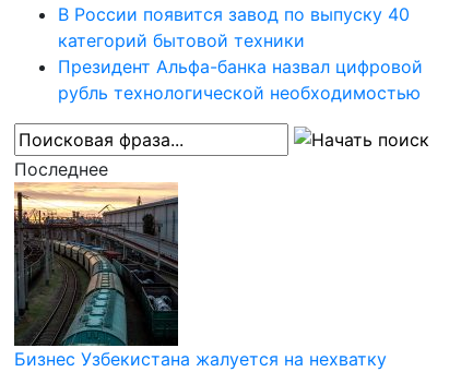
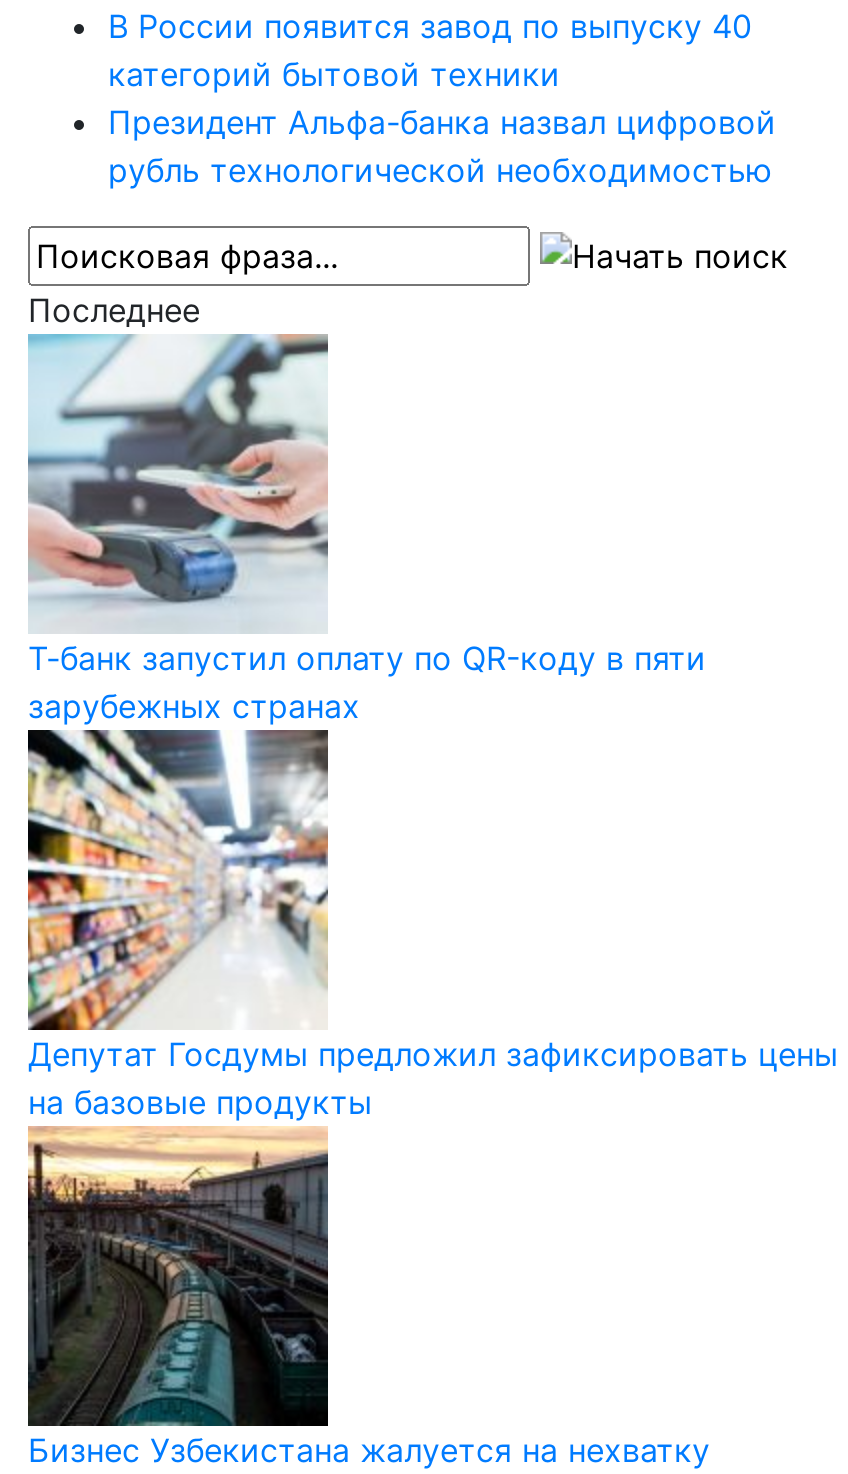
none -> [26,332,706,725] [image] | Т-банк запустил оплату по QR-коду в пяти | зарубежных странах
none -> [26,740,838,1121] [image] | Депутат Госдумы предложил зафиксировать цены | на базовые продукты

